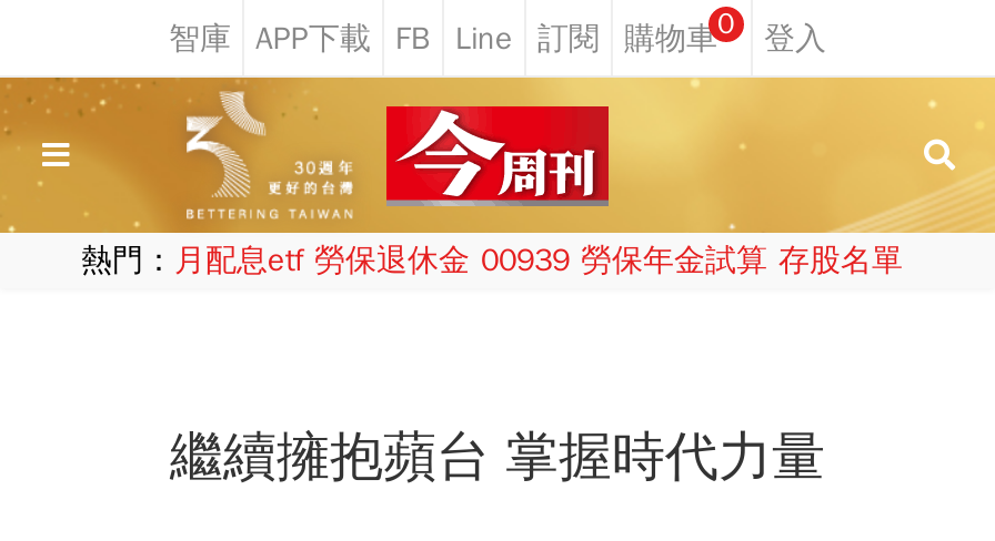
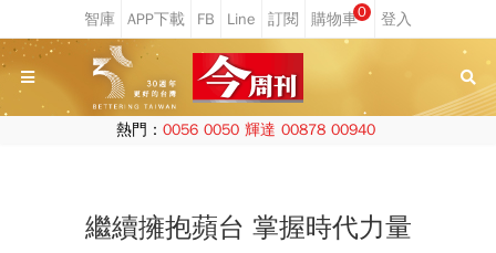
[81,242,903,279] 熱門：月配息etf 勞保退休金 00939 勞保年金試算 存股名單 -> [116,120,375,139] 熱門：0056 0050 輝達 00878 00940

